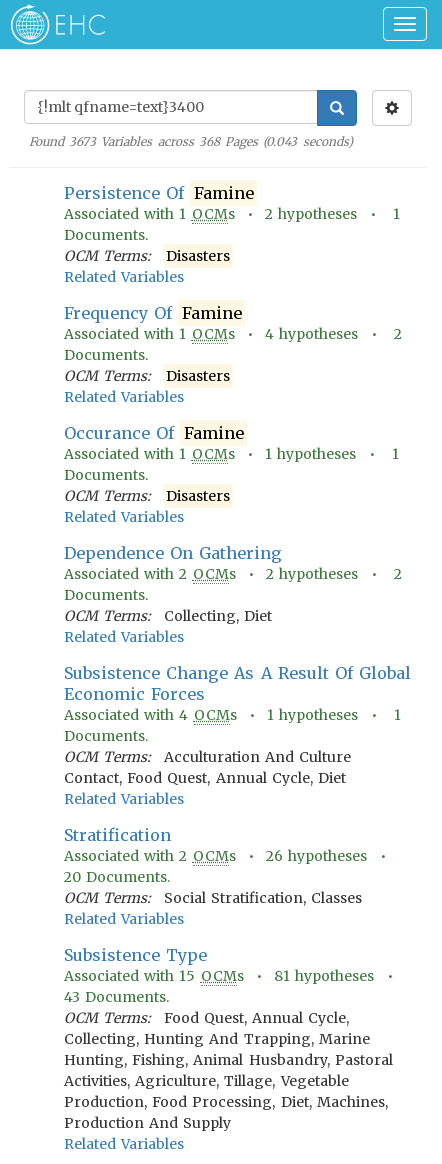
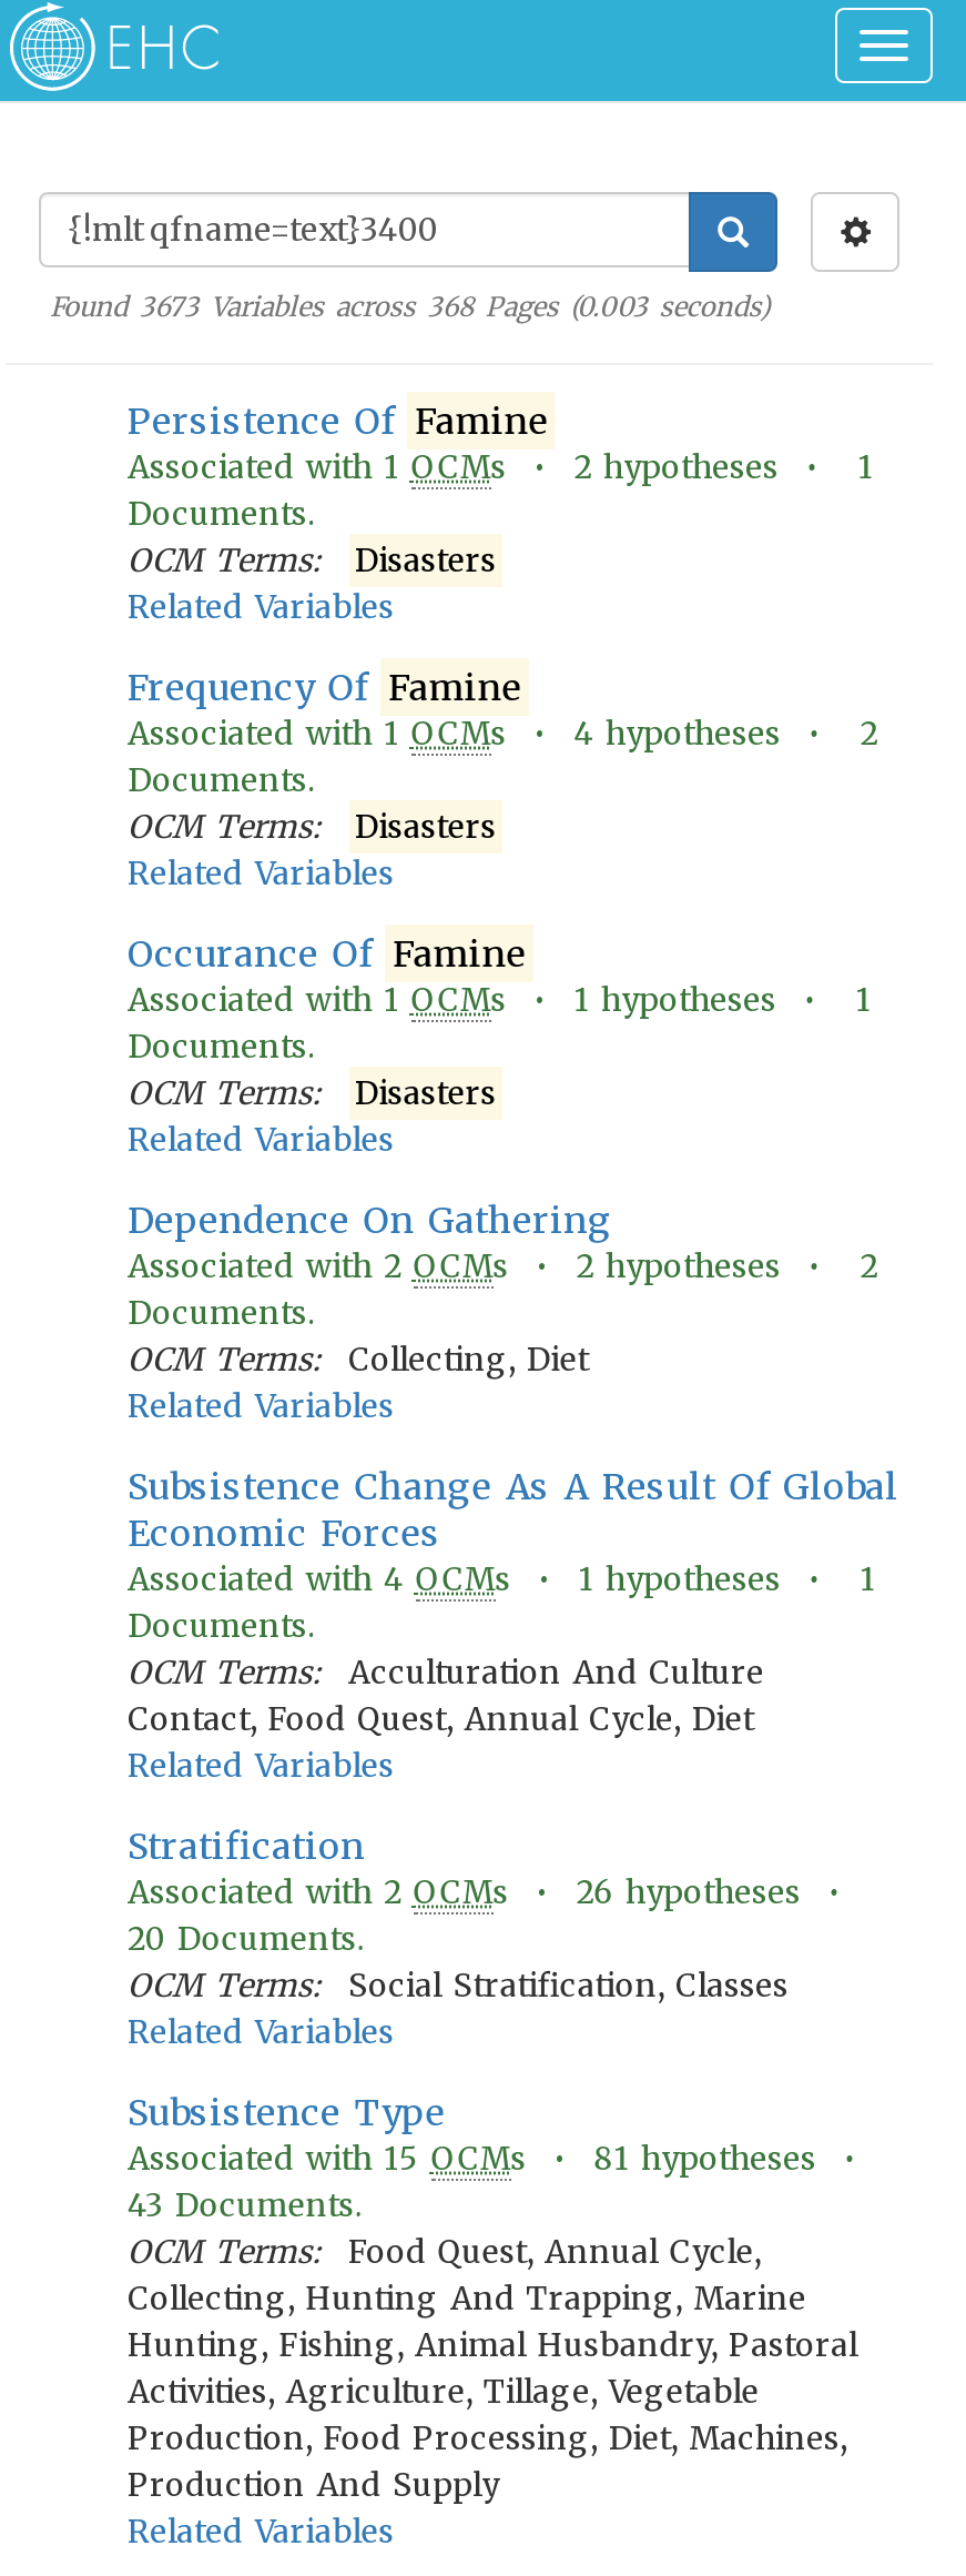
[29,134,353,149] Found 3673 Variables across 368 Pages (0.043 seconds) -> [50,290,770,323] Found 3673 Variables across 368 Pages (0.003 seconds)

